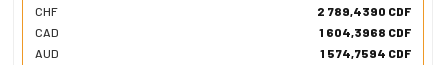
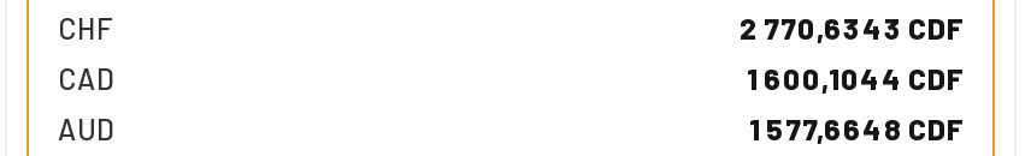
[317,4,411,18] 2 789,4390 CDF -> [740,10,964,44] 2 770,6343 CDF
[319,25,411,39] 1 604,3968 CDF -> [747,60,964,94] 1 600,1044 CDF
[320,46,411,60] 1 574,7594 CDF -> [749,111,964,144] 1 577,6648 CDF

